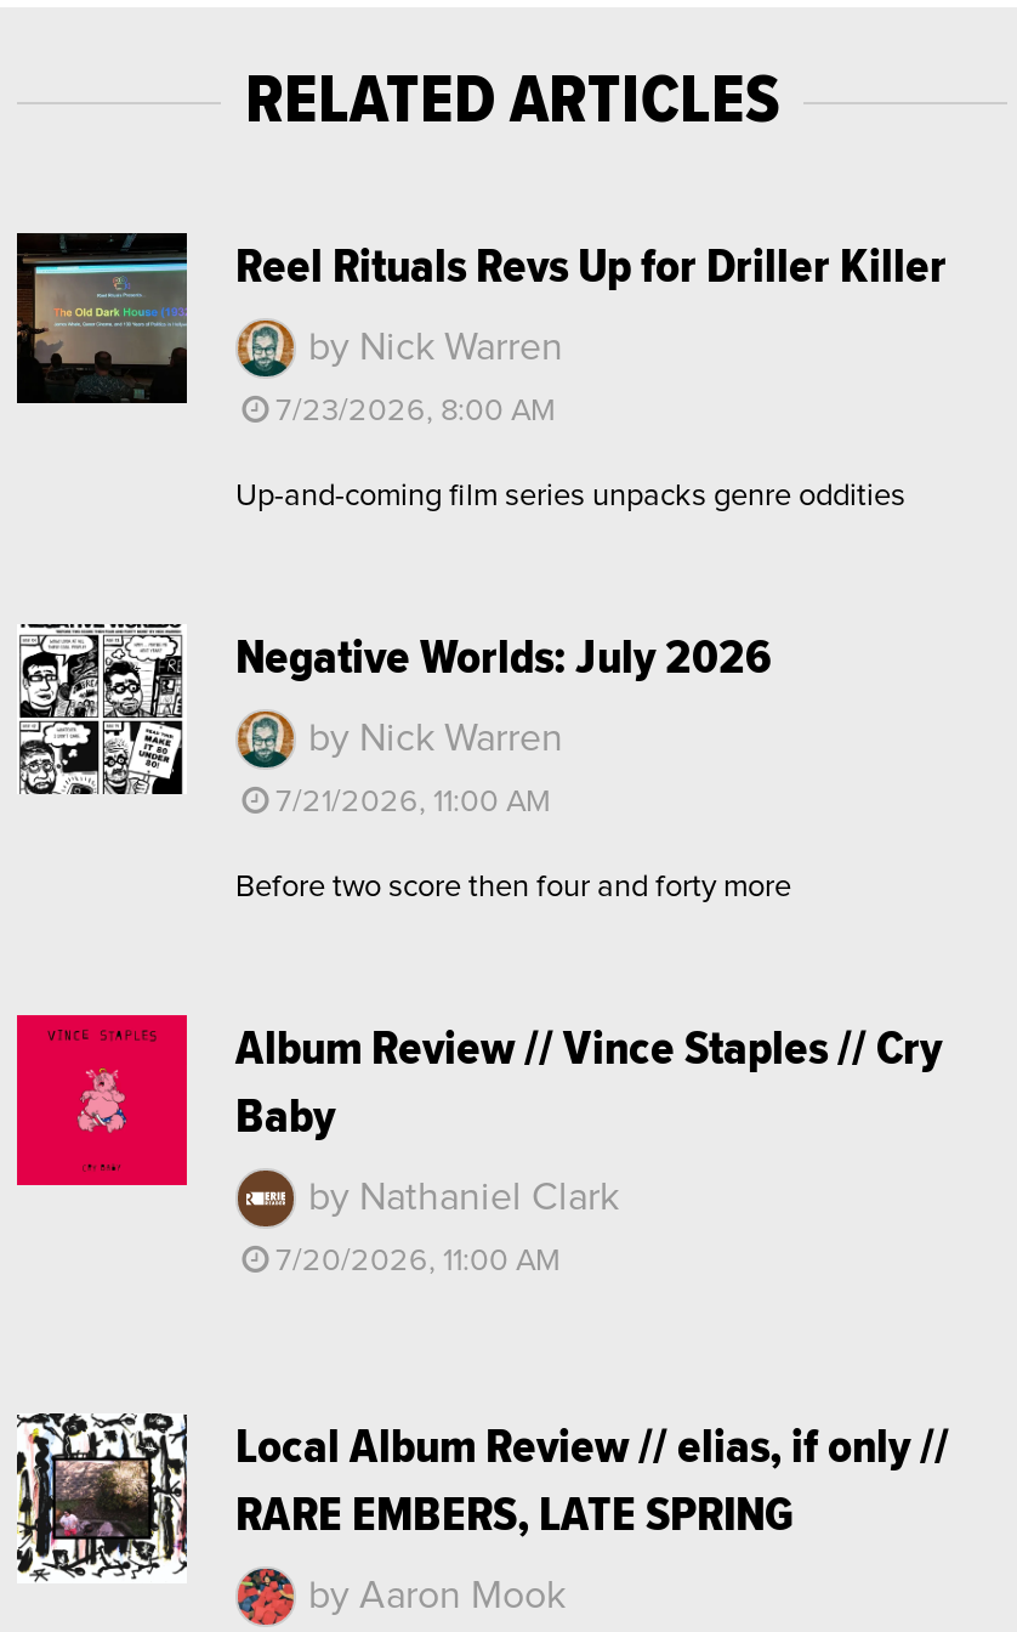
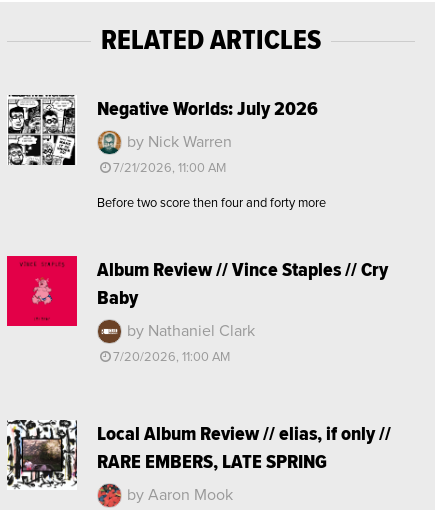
[15,231,947,513] [image] | Reel Rituals Revs Up for Driller Killer | by Nick Warren | 7/23/2026, 8:00 AM | Up-and-coming film series unpacks genre oddities -> none

